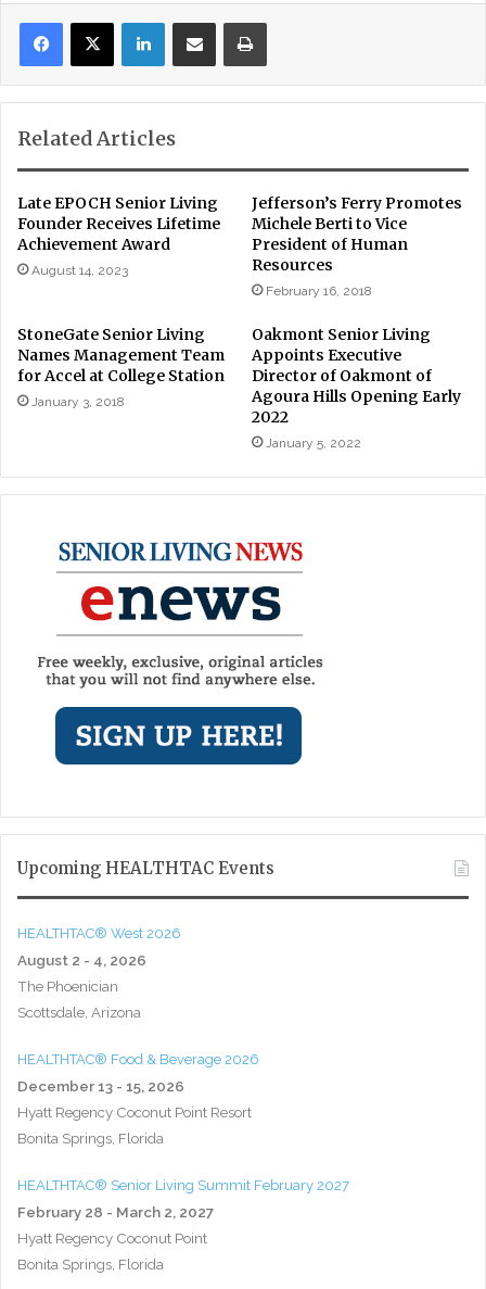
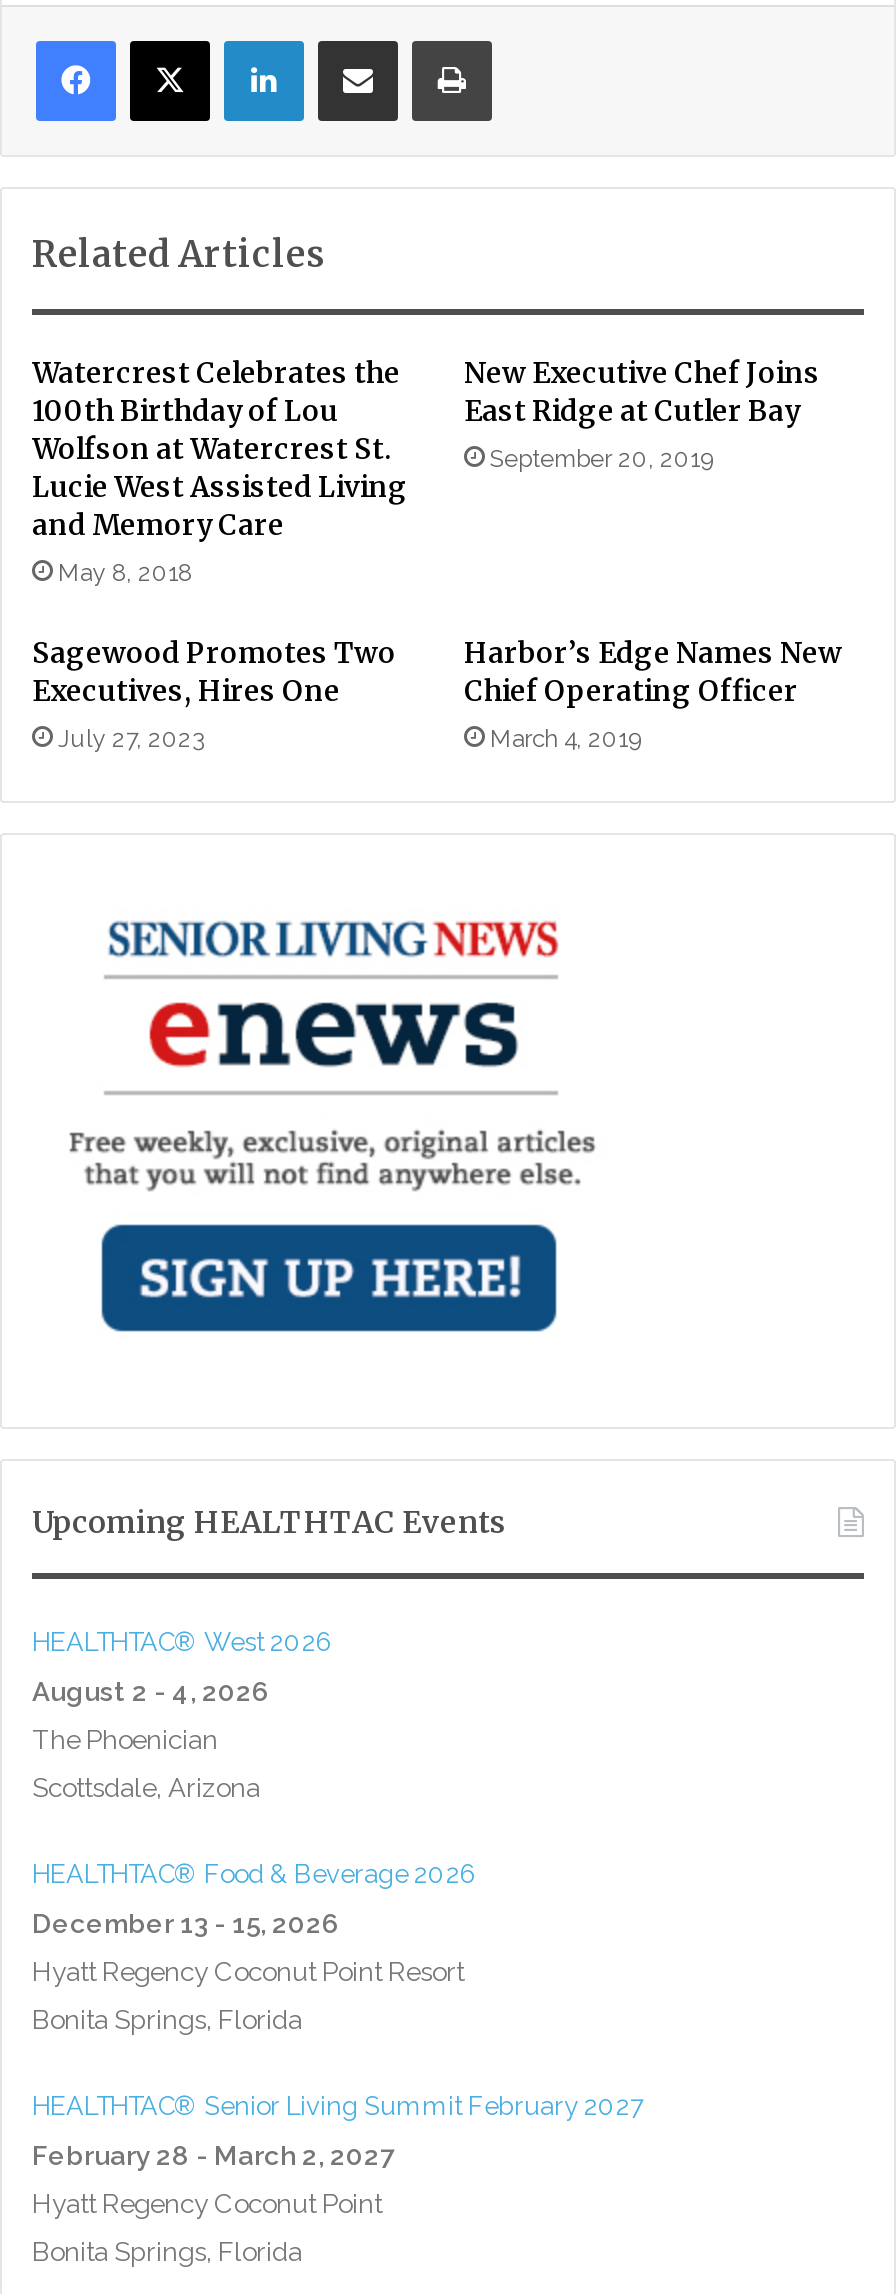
[17,193,220,278] Late EPOCH Senior Living | Founder Receives Lifetime | Achievement Award | August 14, 2023 -> [32,354,408,586] Watercrest Celebrates the | 100th Birthday of Lou | Wolfson at Watercrest St. | Lucie West Assisted Living | and Memory Care | May 8, 2018
[252,193,462,298] Jefferson’s Ferry Promotes | Michele Berti to Vice | President of Human | Resources | February 16, 2018 -> [464,354,820,472] New Executive Chef Joins | East Ridge at Cutler Bay | September 20, 2019
[17,324,225,409] StoneGate Senior Living | Names Management Team | for Accel at College Station | January 3, 2018 -> [32,634,396,752] Sagewood Promotes Two | Executives, Hires One | July 27, 2023
[252,324,461,450] Oakmont Senior Living | Appoints Executive | Director of Oakmont of | Agoura Hills Opening Early | 2022 | January 5, 2022 -> [464,634,842,752] Harbor’s Edge Names New | Chief Operating Officer | March 4, 2019

